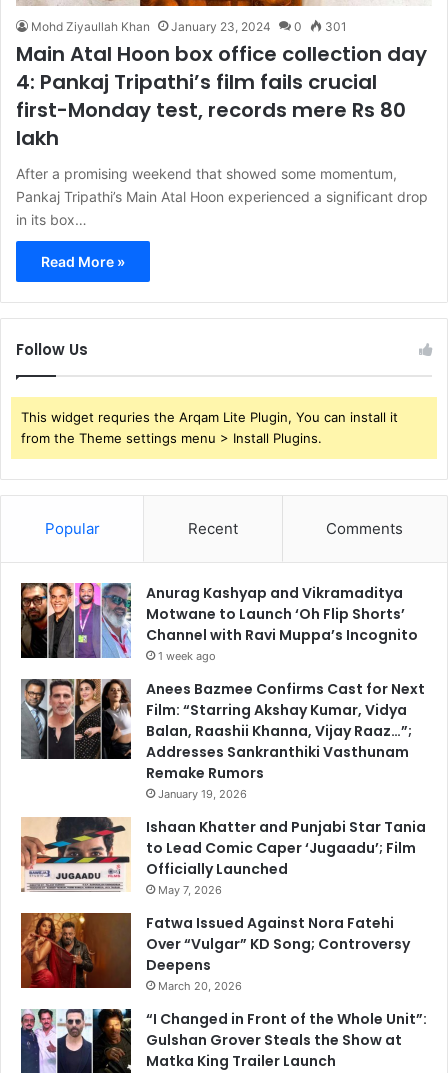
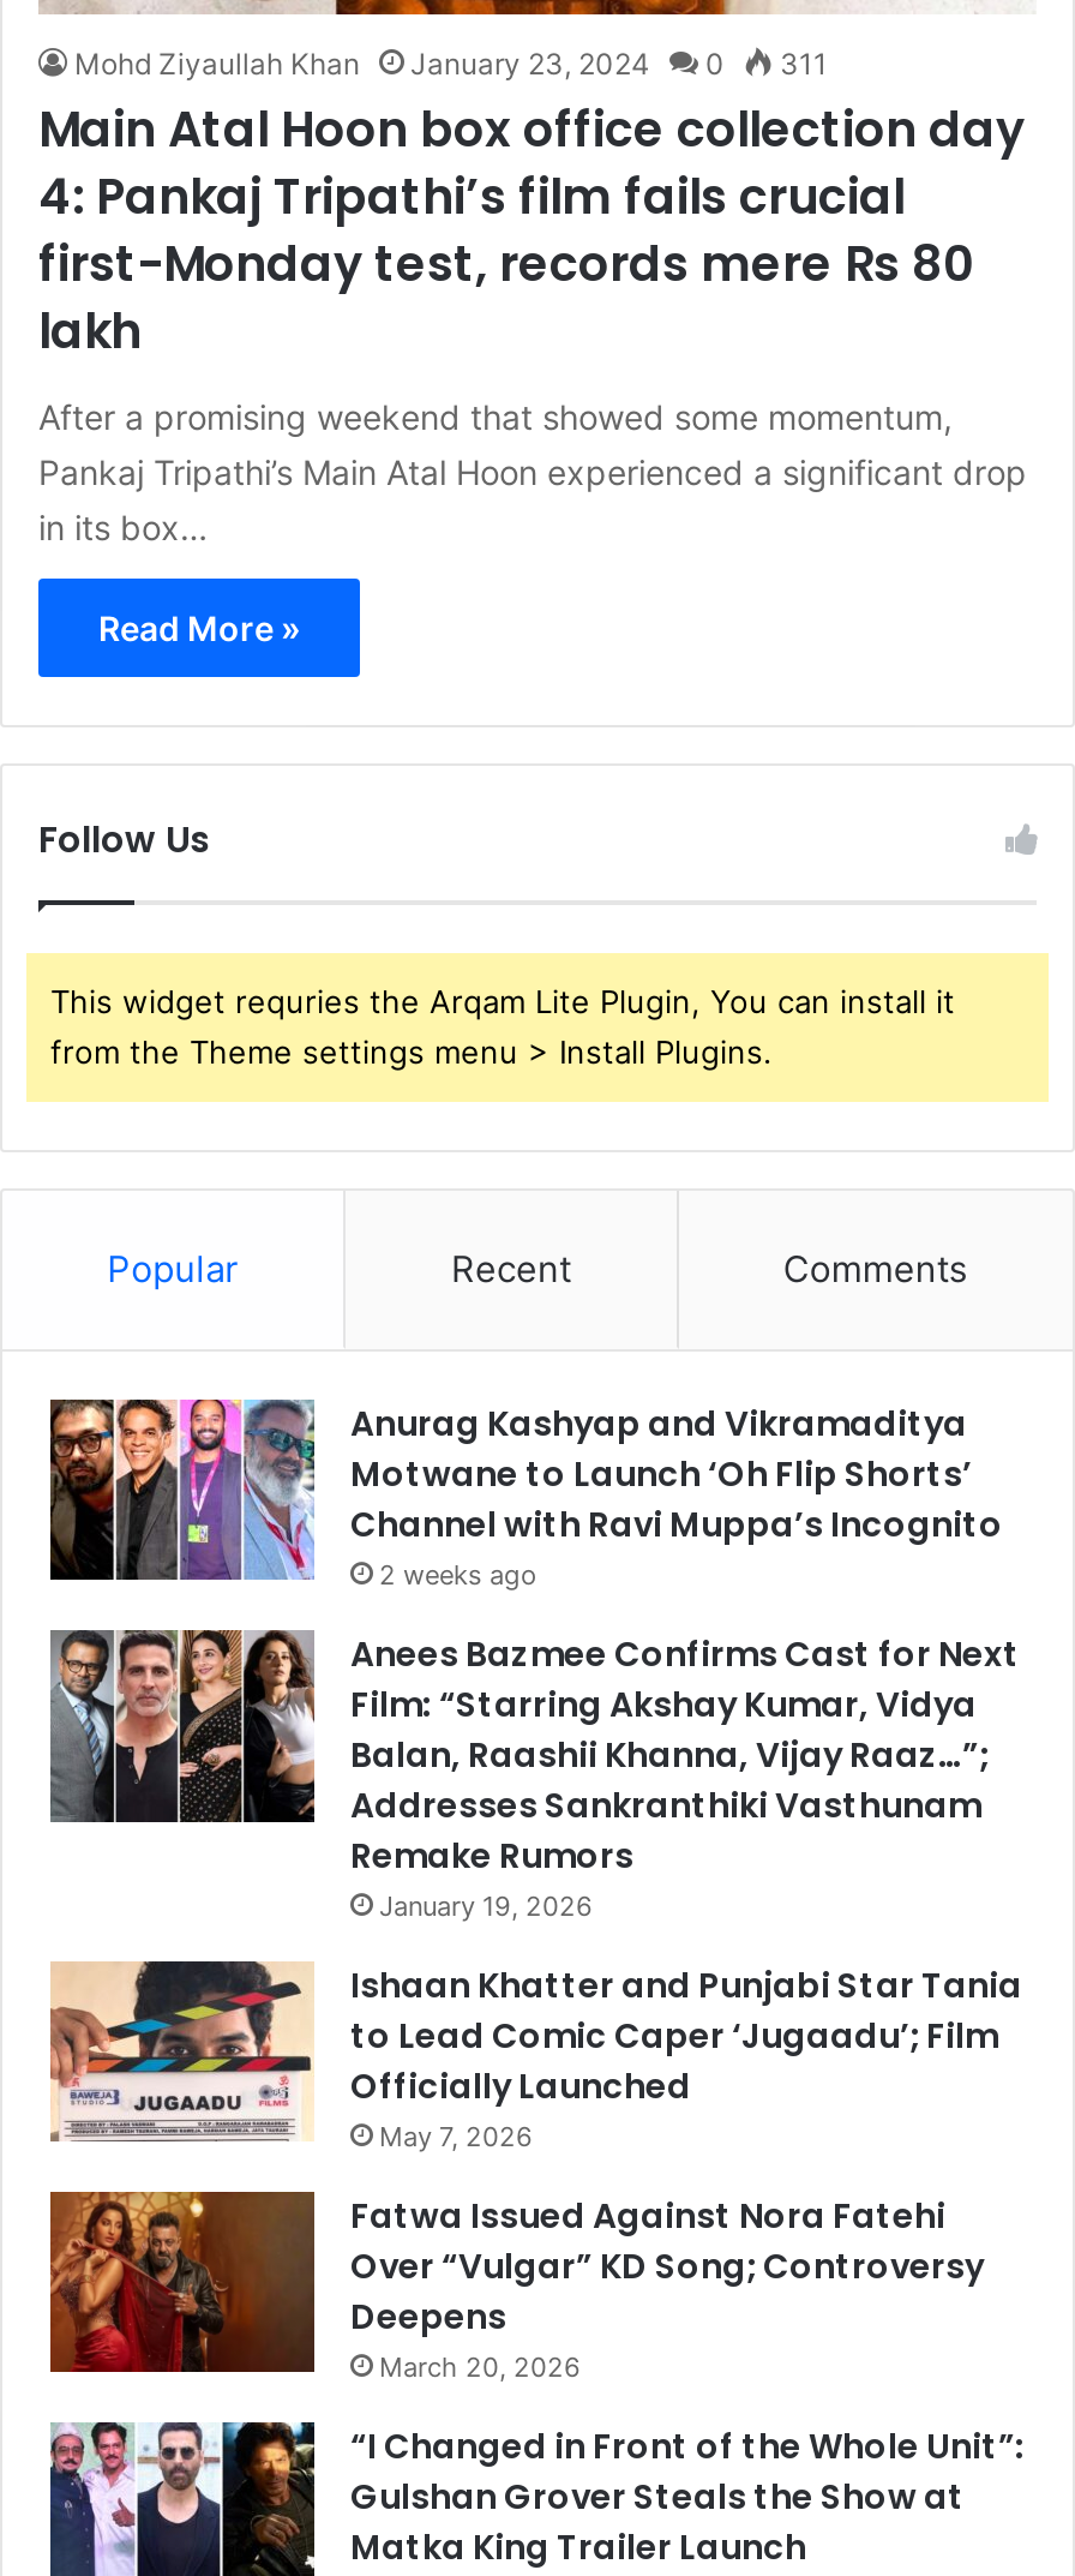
[31,19,347,34] Mohd Ziyaullah Khan January 23, 2024 0 301 -> [74,46,828,82] Mohd Ziyaullah Khan January 23, 2024 0 311
[158,649,216,663] 1 week ago -> [379,1558,537,1592] 2 weeks ago

